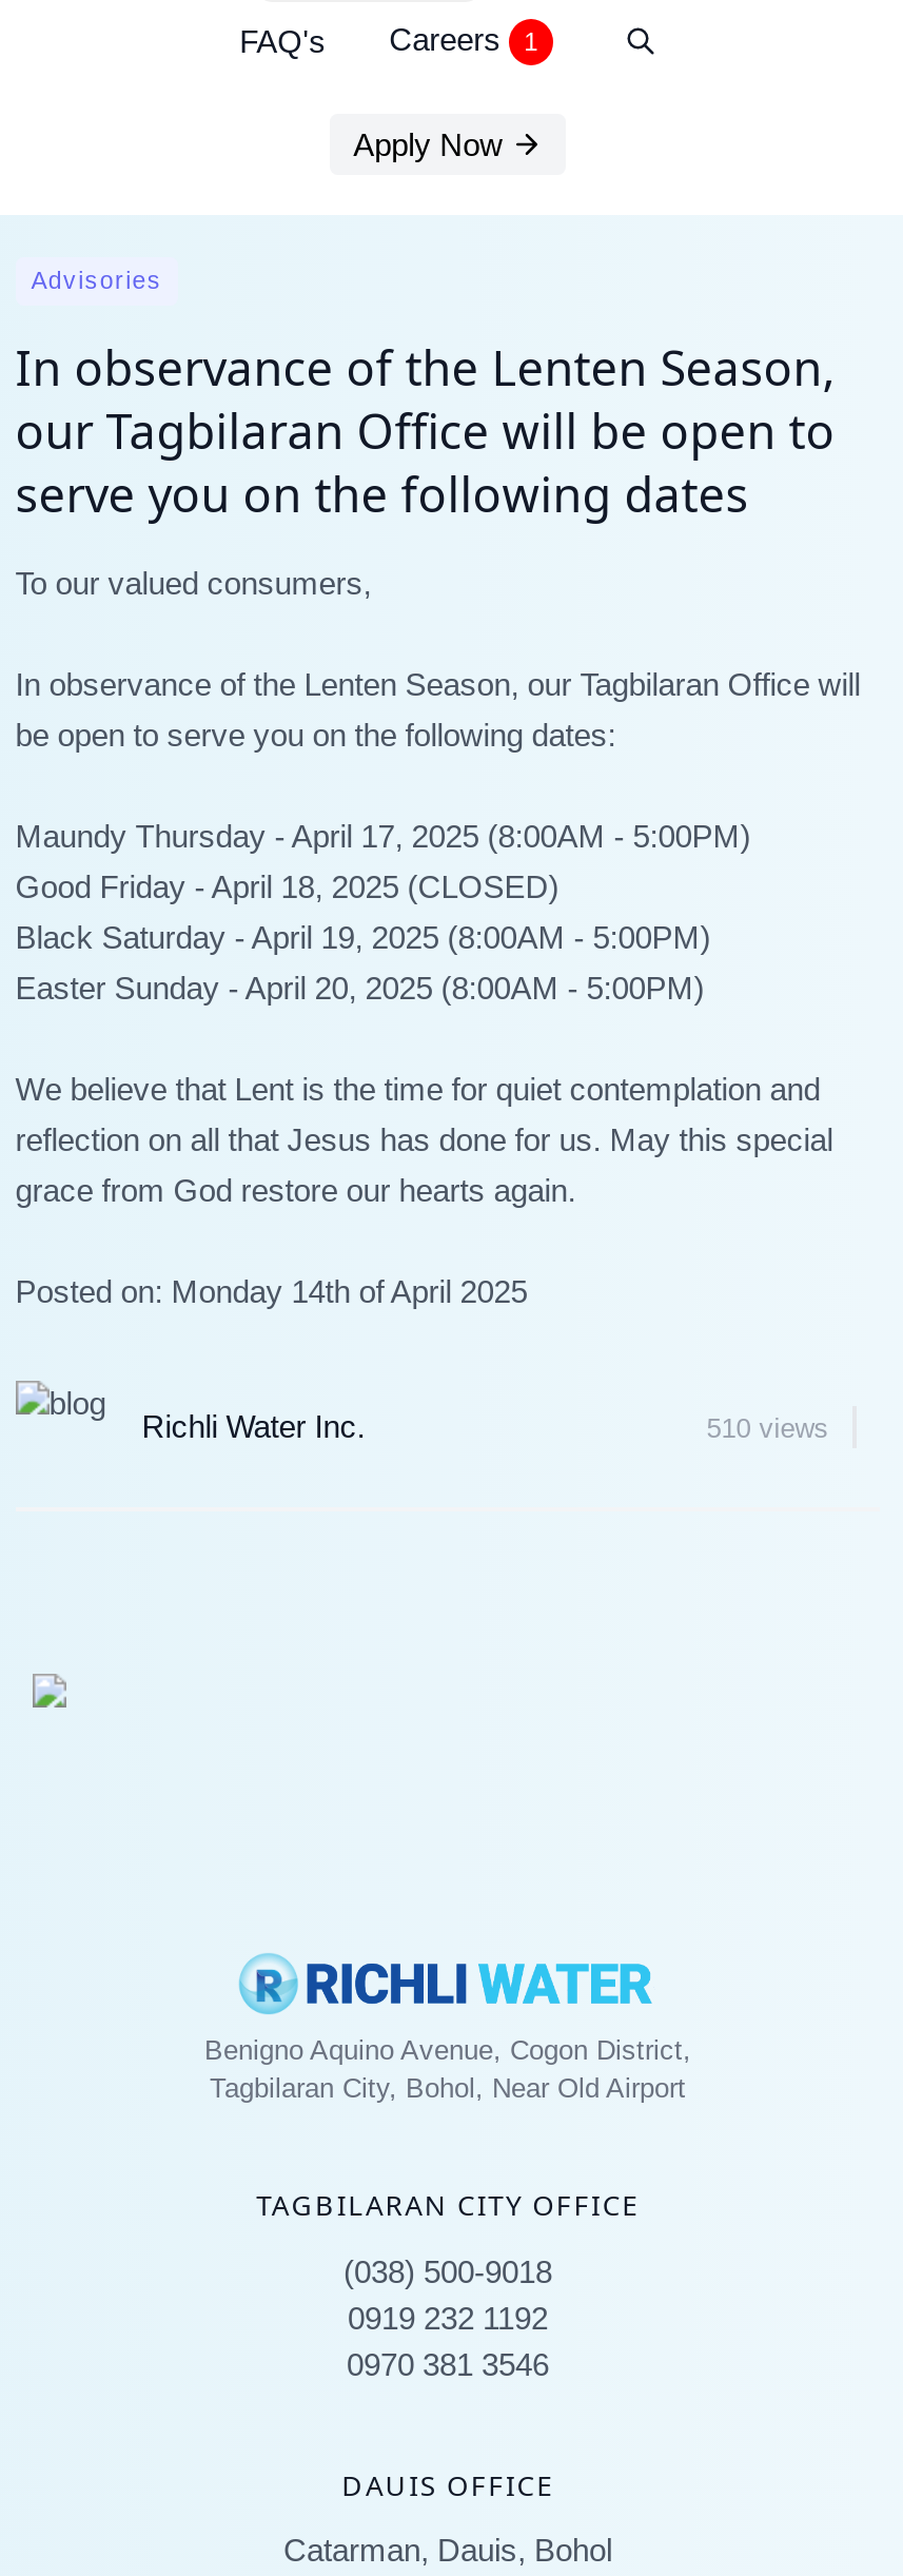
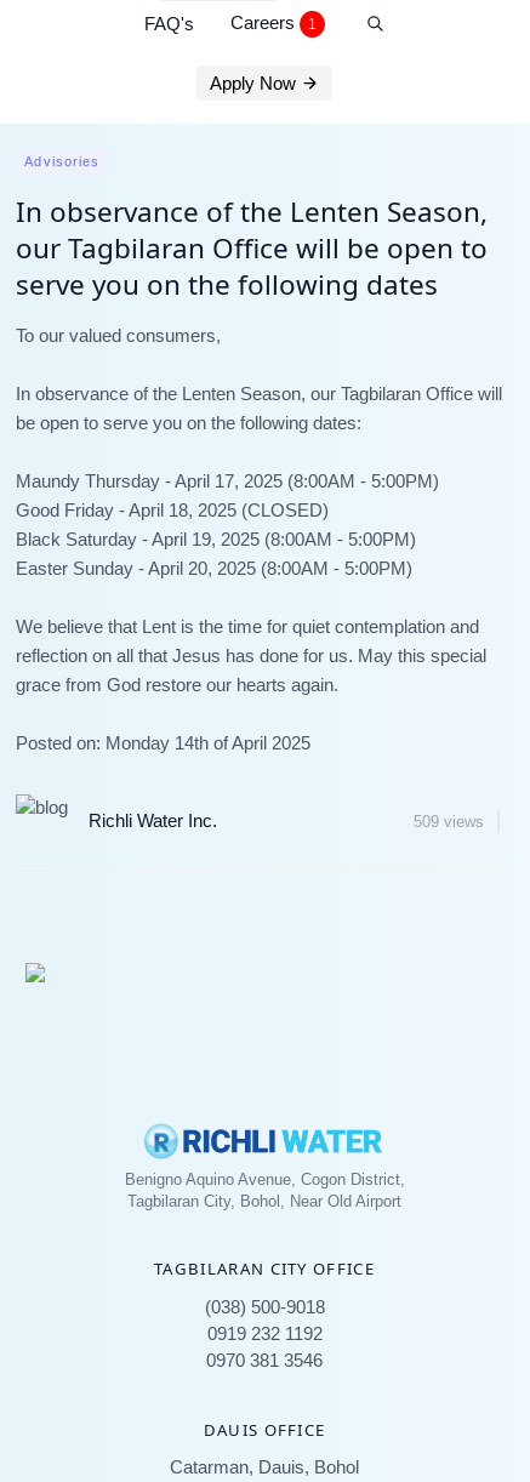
[707,1411,829,1443] 510 views -> [413,812,484,830] 509 views

